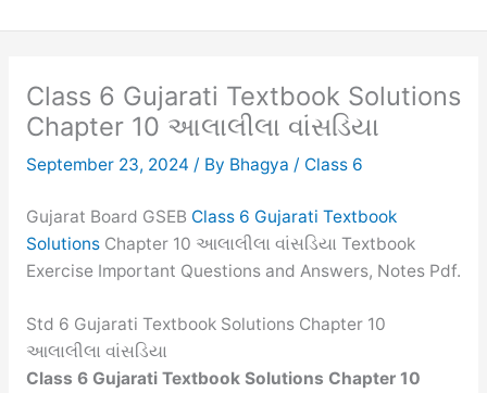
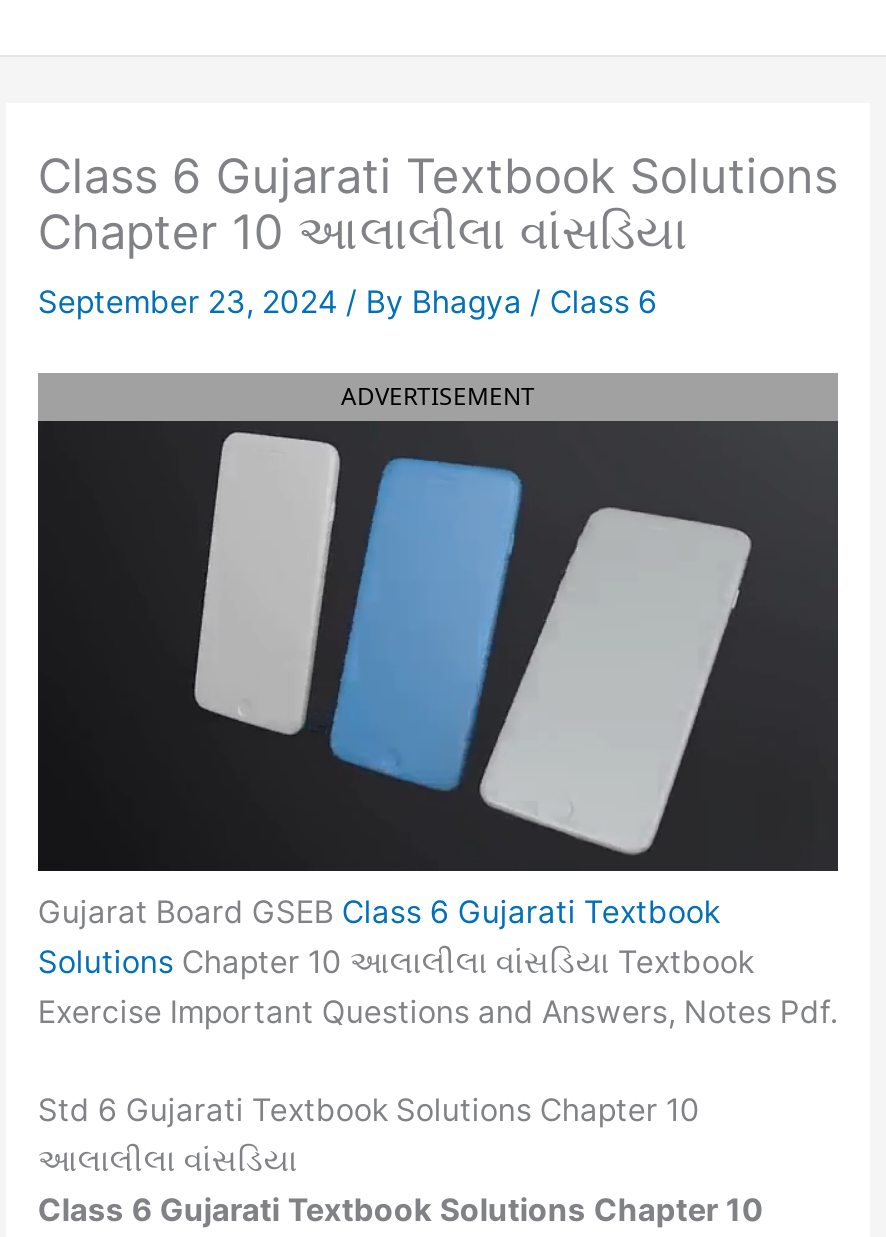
none -> [36,371,840,873] [image] | ADVERTISEMENT

